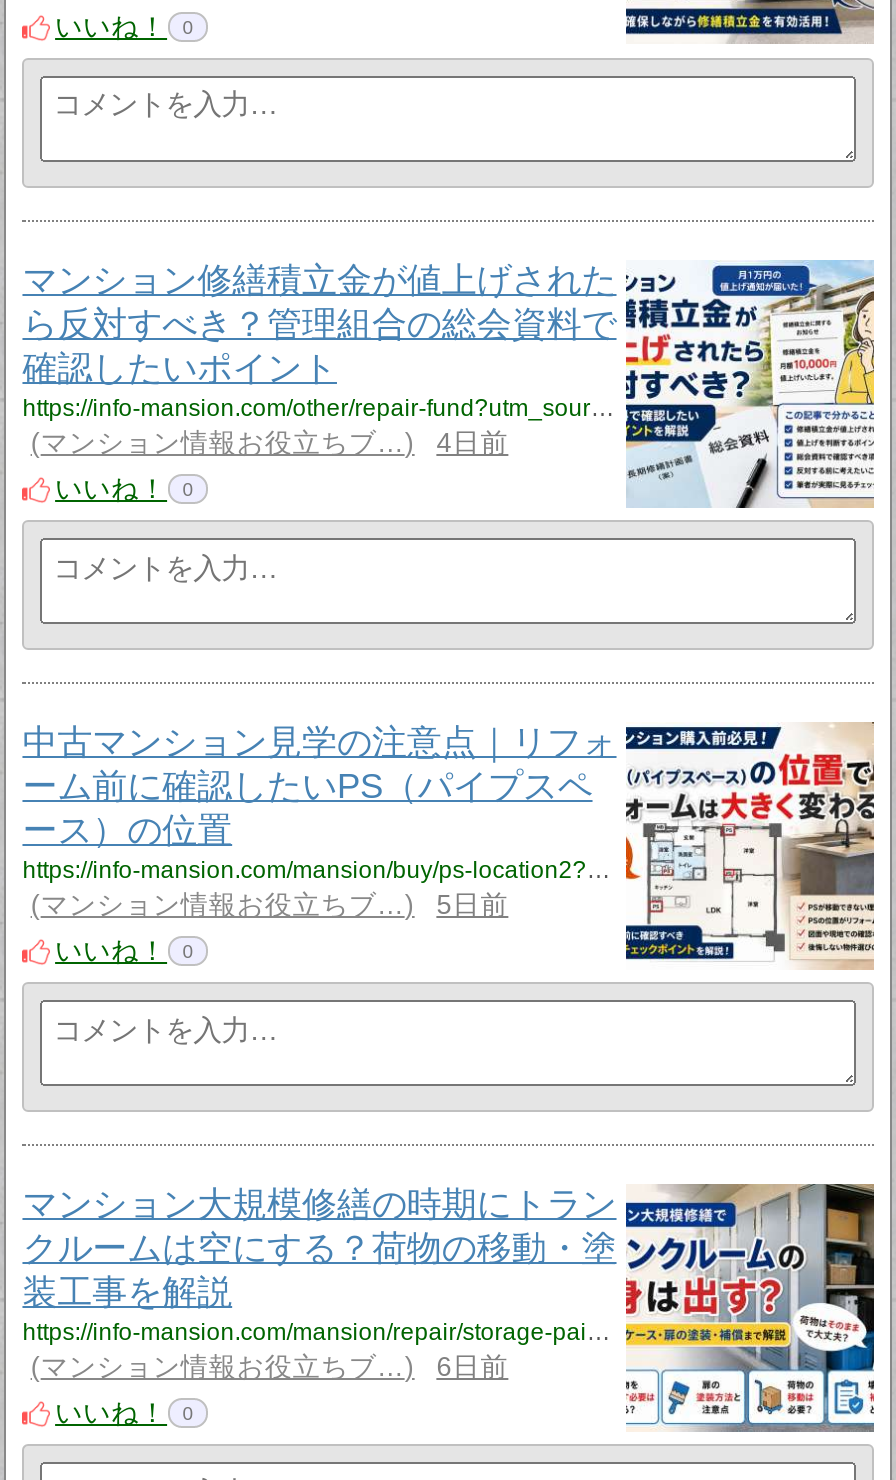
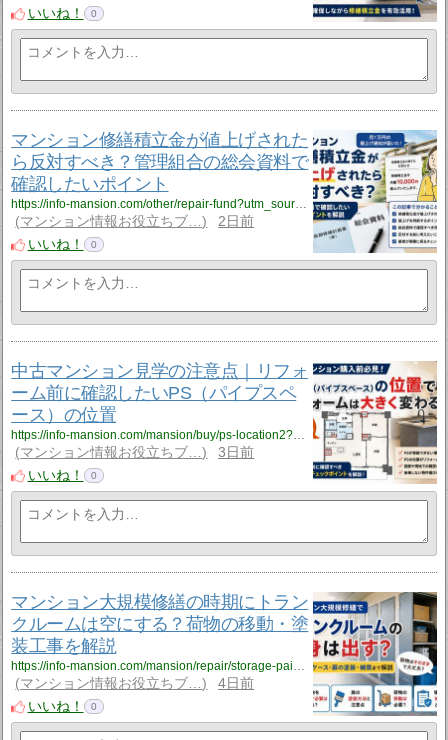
[41,428,508,458] マンション情報お役立ちブ… 4日前 -> [20,214,254,229] マンション情報お役立ちブ… 2日前
[41,890,508,920] マンション情報お役立ちブ… 5日前 -> [20,445,254,460] マンション情報お役立ちブ… 3日前
[41,1352,508,1382] マンション情報お役立ちブ… 6日前 -> [20,676,254,691] マンション情報お役立ちブ… 4日前

